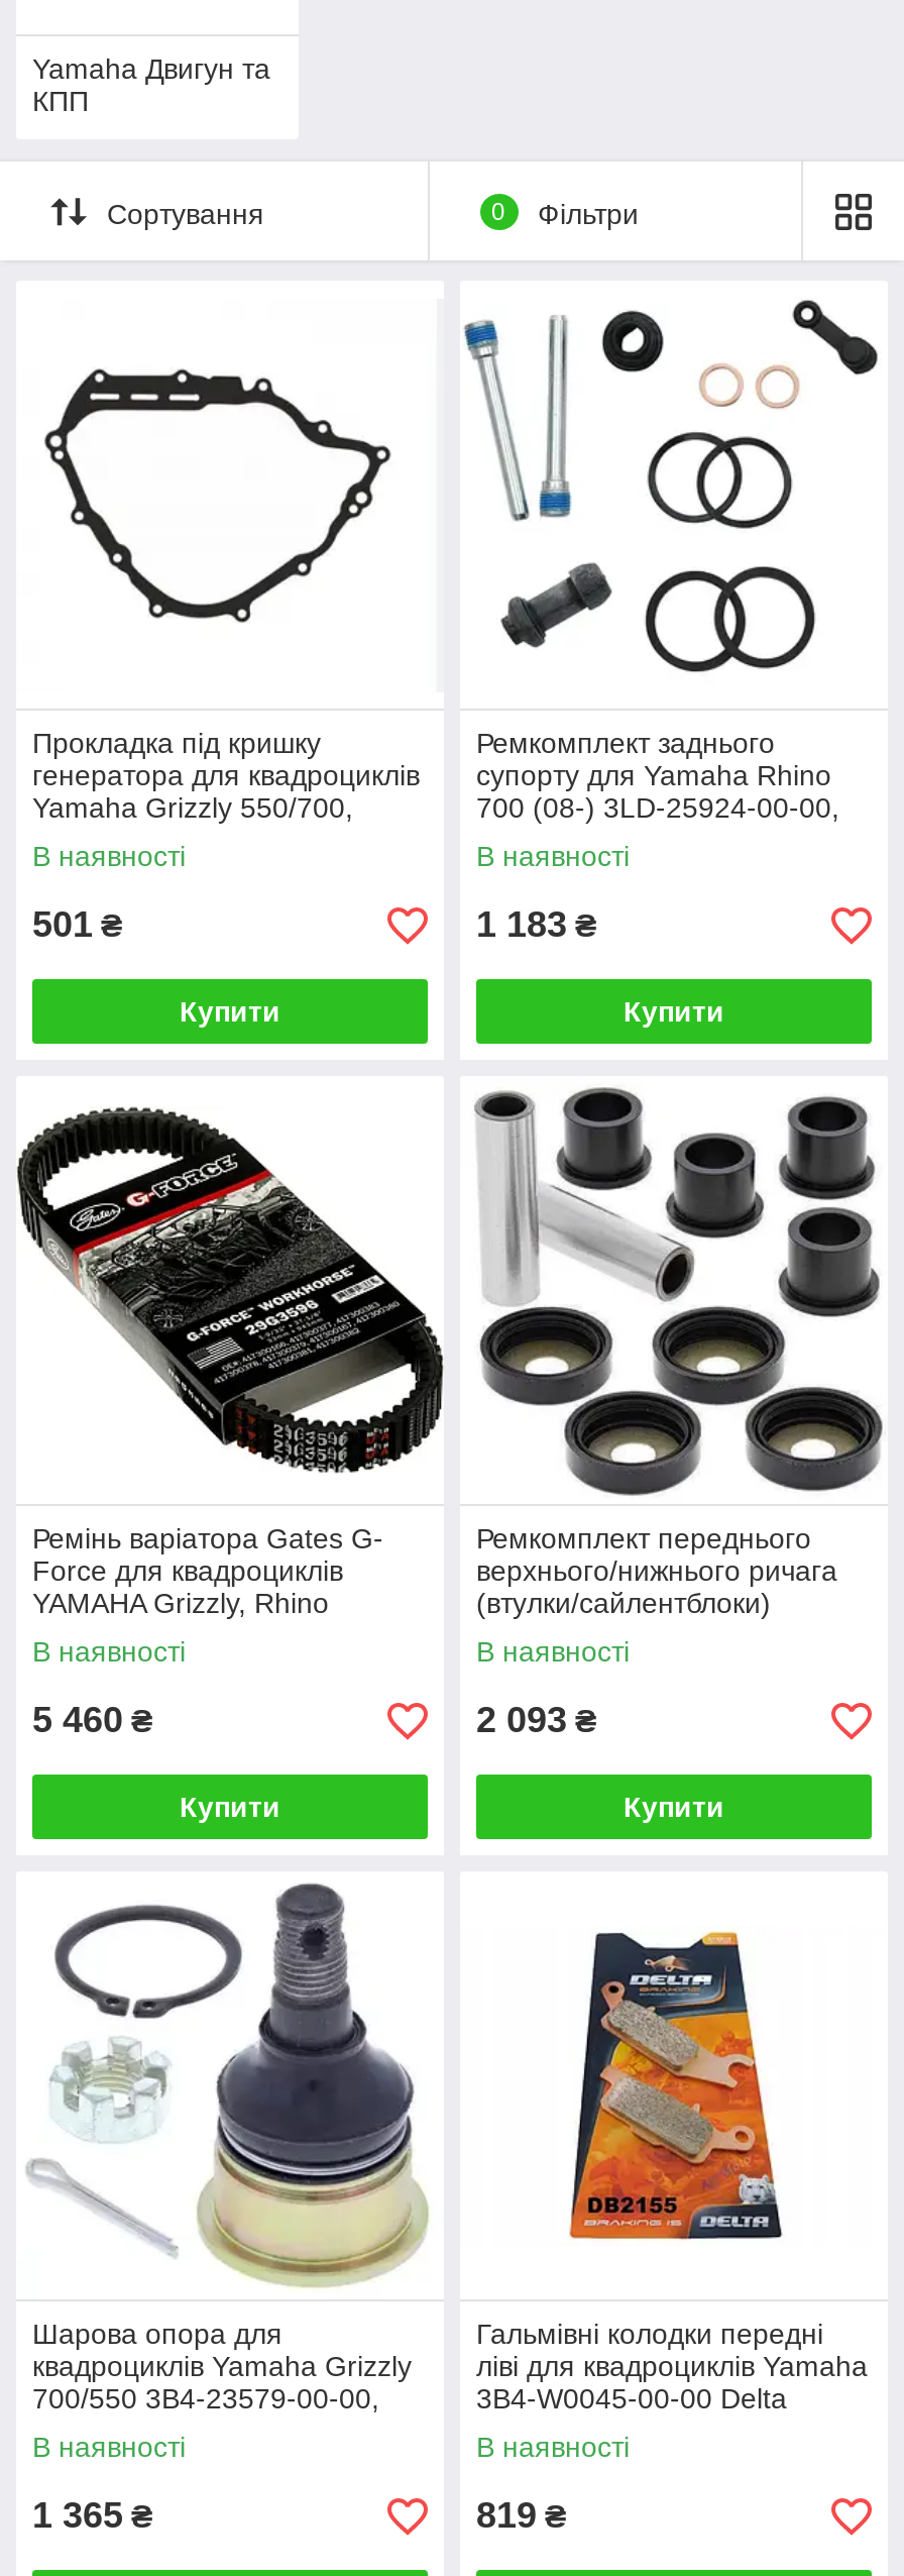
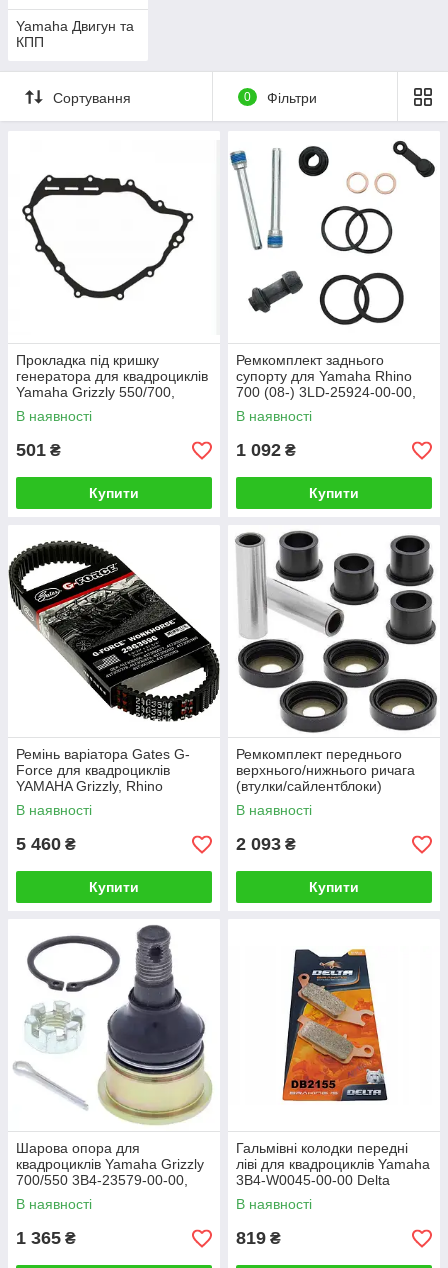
[476,904,597,945] 1 183 ₴ -> [236,440,296,460] 1 092 ₴

